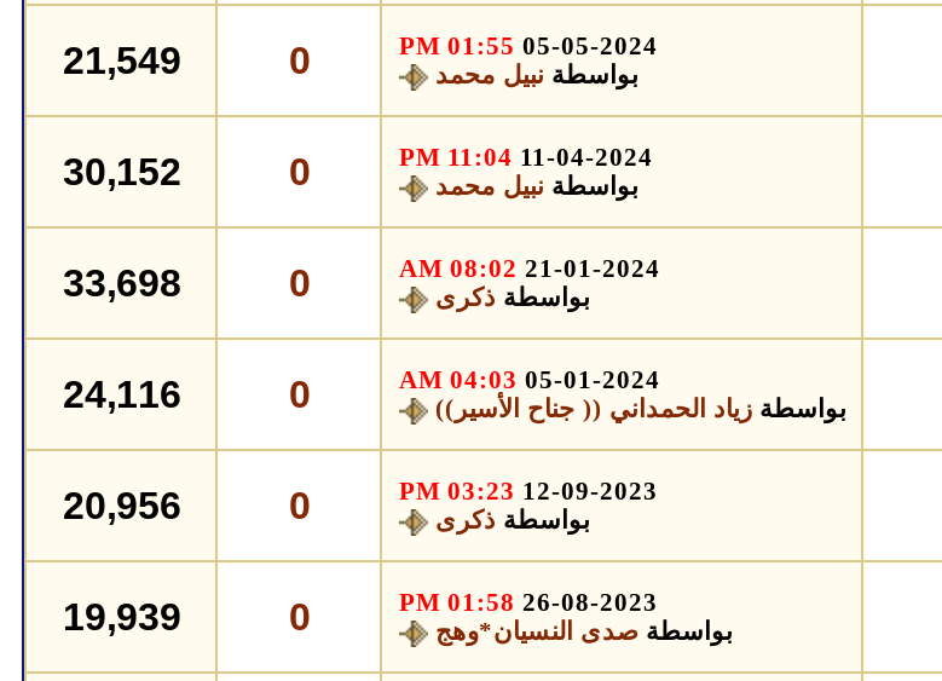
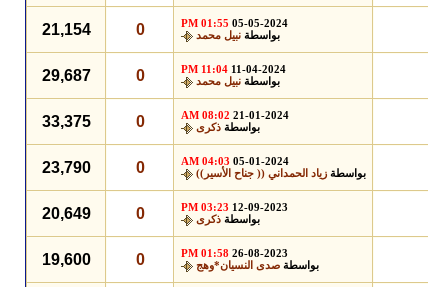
[63,40,181,81] 21,549 -> [42,21,91,38] 21,154
[63,151,181,192] 30,152 -> [42,67,91,84] 29,687
[63,262,181,304] 33,698 -> [42,113,91,130] 33,375
[63,374,181,415] 24,116 -> [42,159,91,176] 23,790
[63,485,181,526] 20,956 -> [42,205,91,222] 20,649
[63,596,181,637] 19,939 -> [42,251,91,268] 19,600

